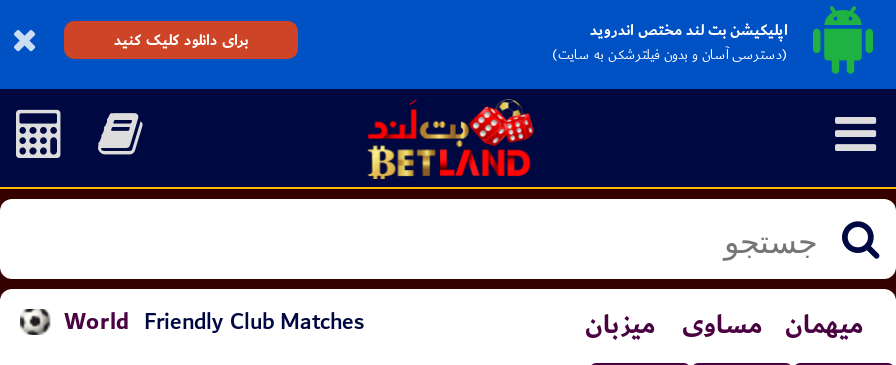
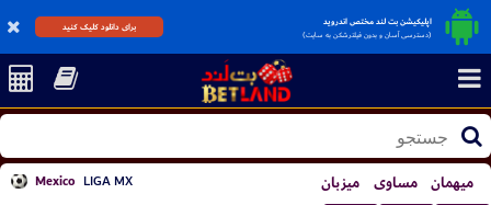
[64,301,364,343] World Friendly Club Matches -> [35,170,133,193] Mexico LIGA MX

